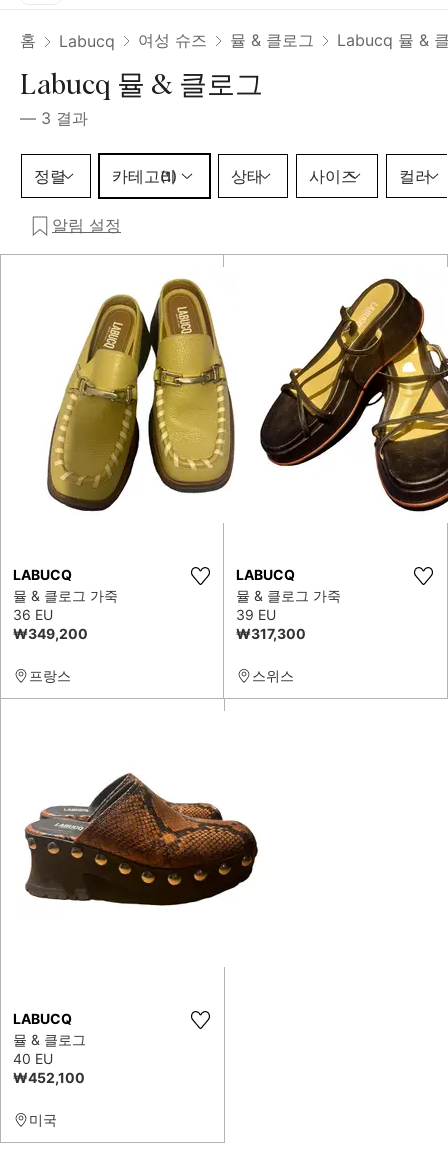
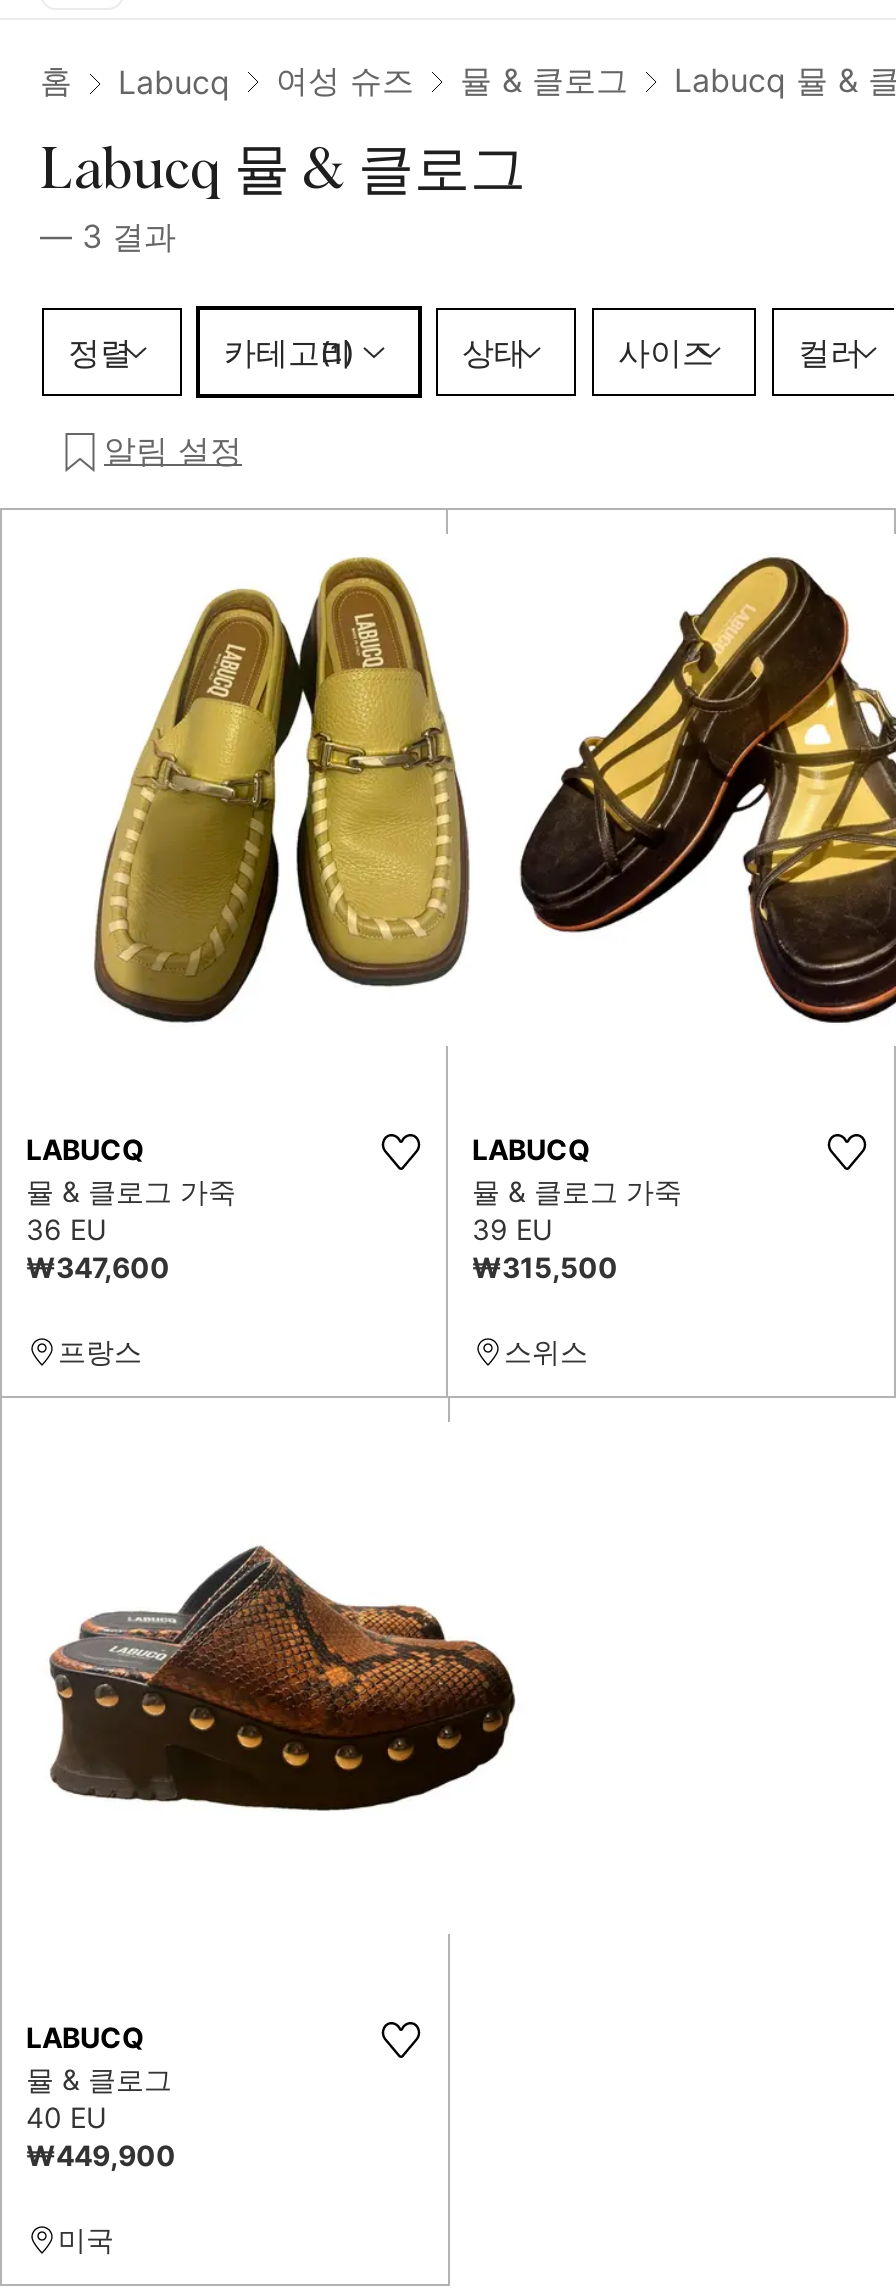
[13,625,88,642] ₩349,200 -> [26,1250,170,1284] ₩347,600
[236,625,306,642] ₩317,300 -> [472,1250,618,1284] ₩315,500
[13,1069,85,1086] ₩452,100 -> [26,2138,176,2172] ₩449,900

